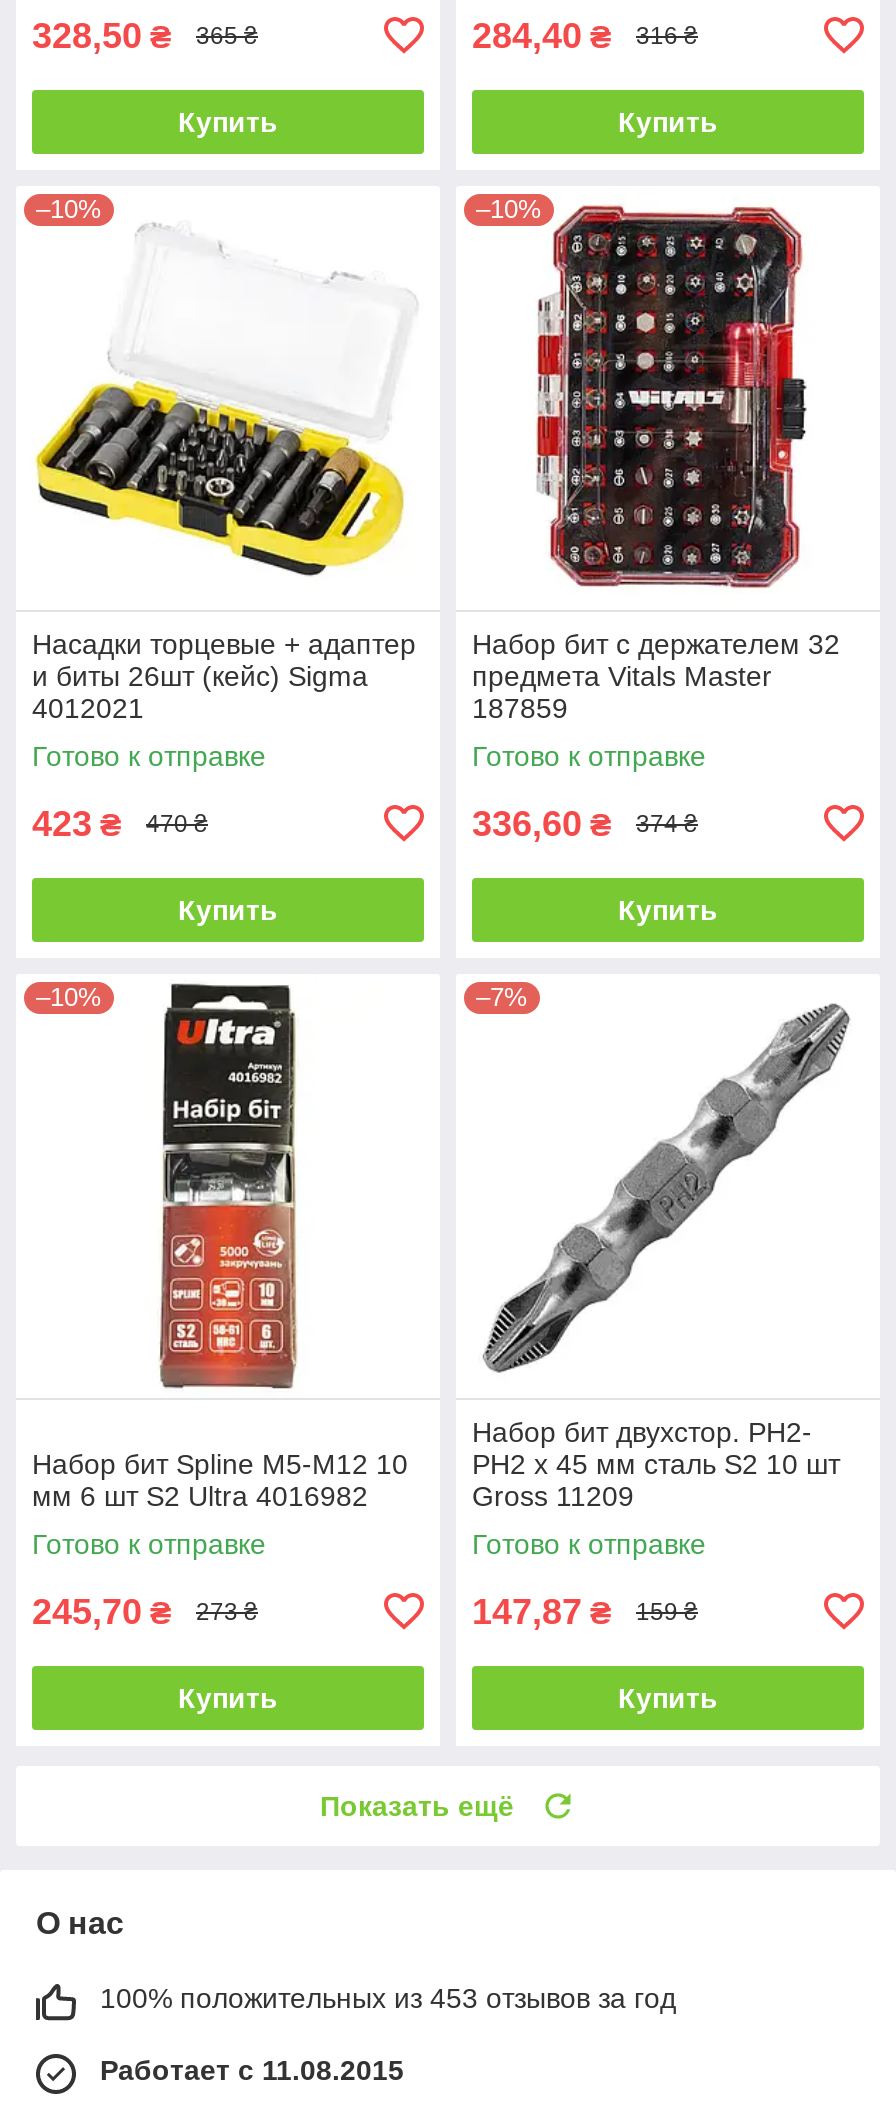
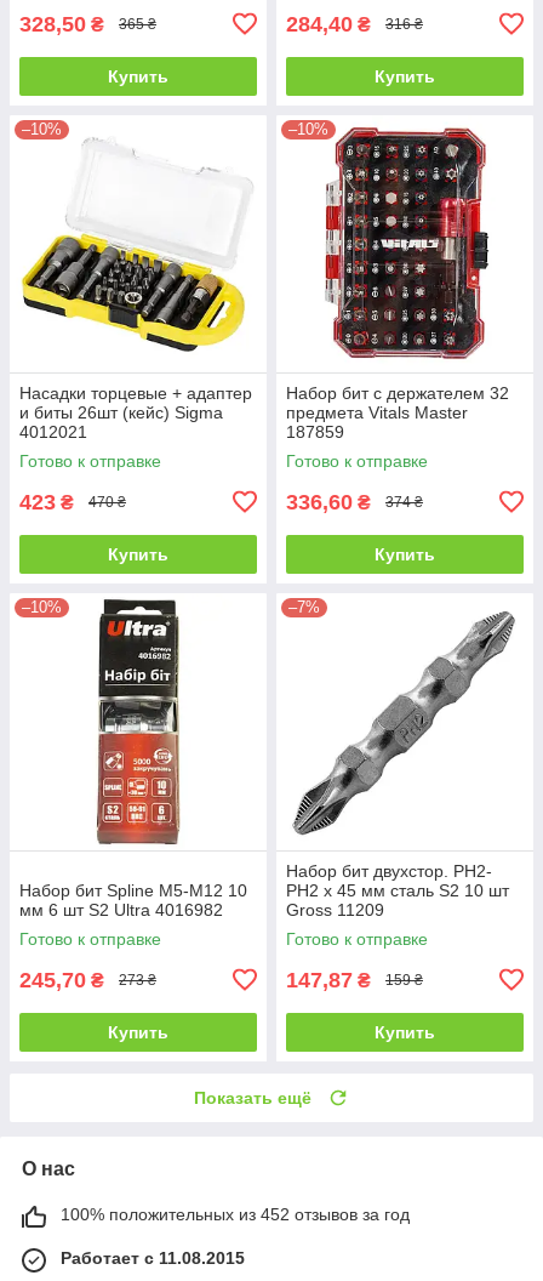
[100,1982,676,2014] 100% положительных из 453 отзывов за год -> [61,1204,410,1224] 100% положительных из 452 отзывов за год

